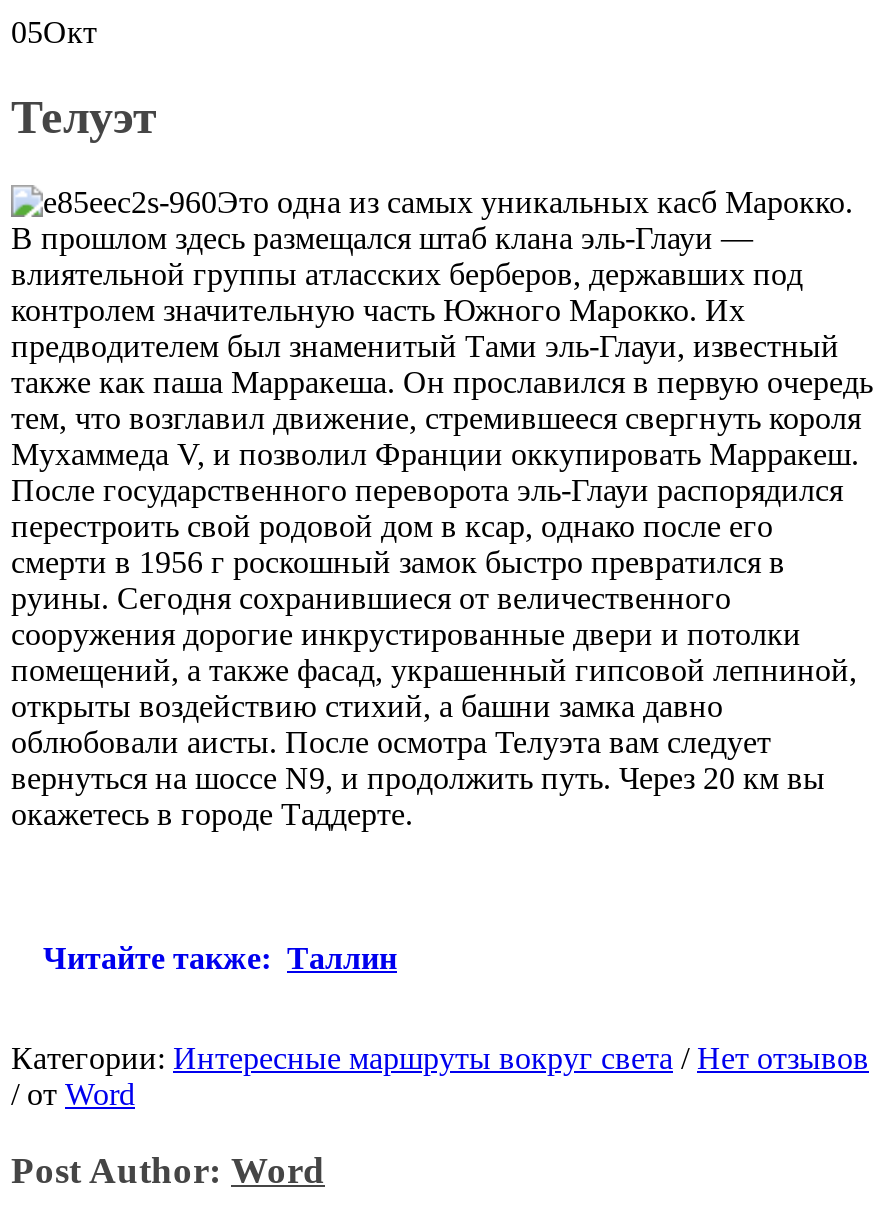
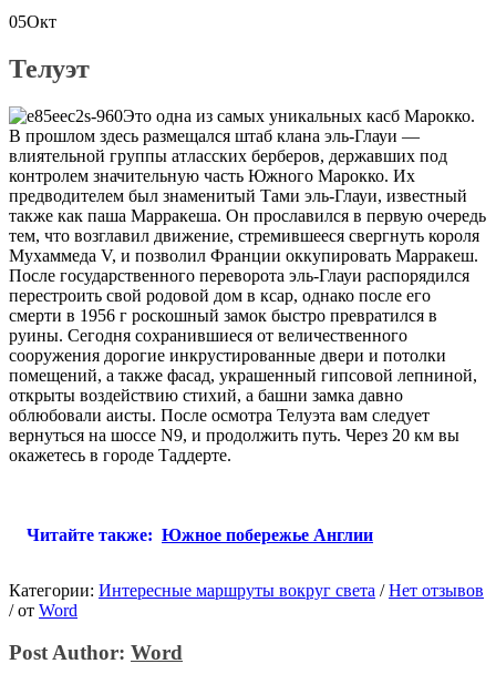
[43,940,397,974] Читайте также: Таллин -> [27,525,373,544] Читайте также: Южное побережье Англии

